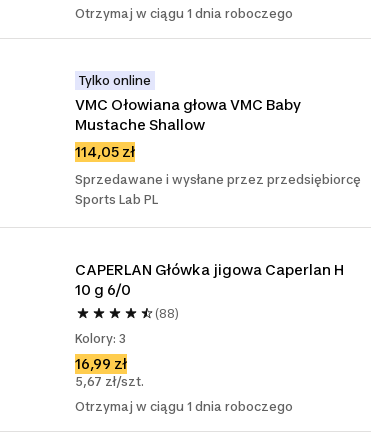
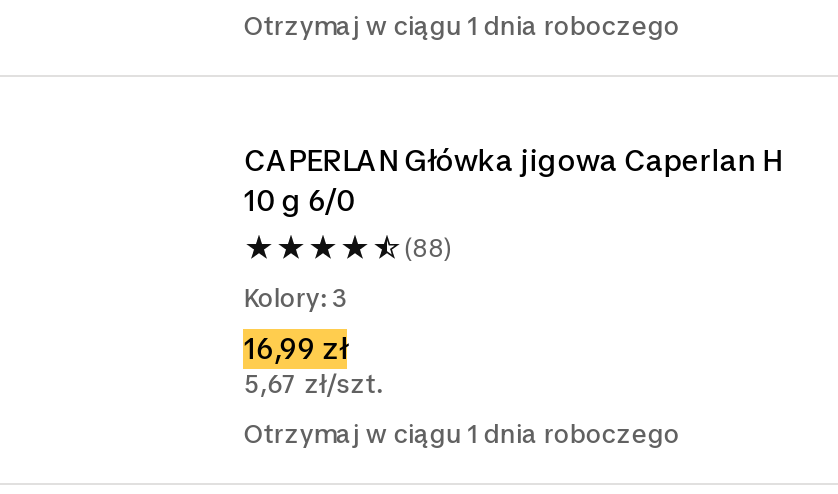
[75,73,361,207] Tylko online | VMC Ołowiana głowa VMC Baby | Mustache Shallow | 114,05 zł | Sprzedawane i wysłane przez przedsiębiorcę | Sports Lab PL -> none

